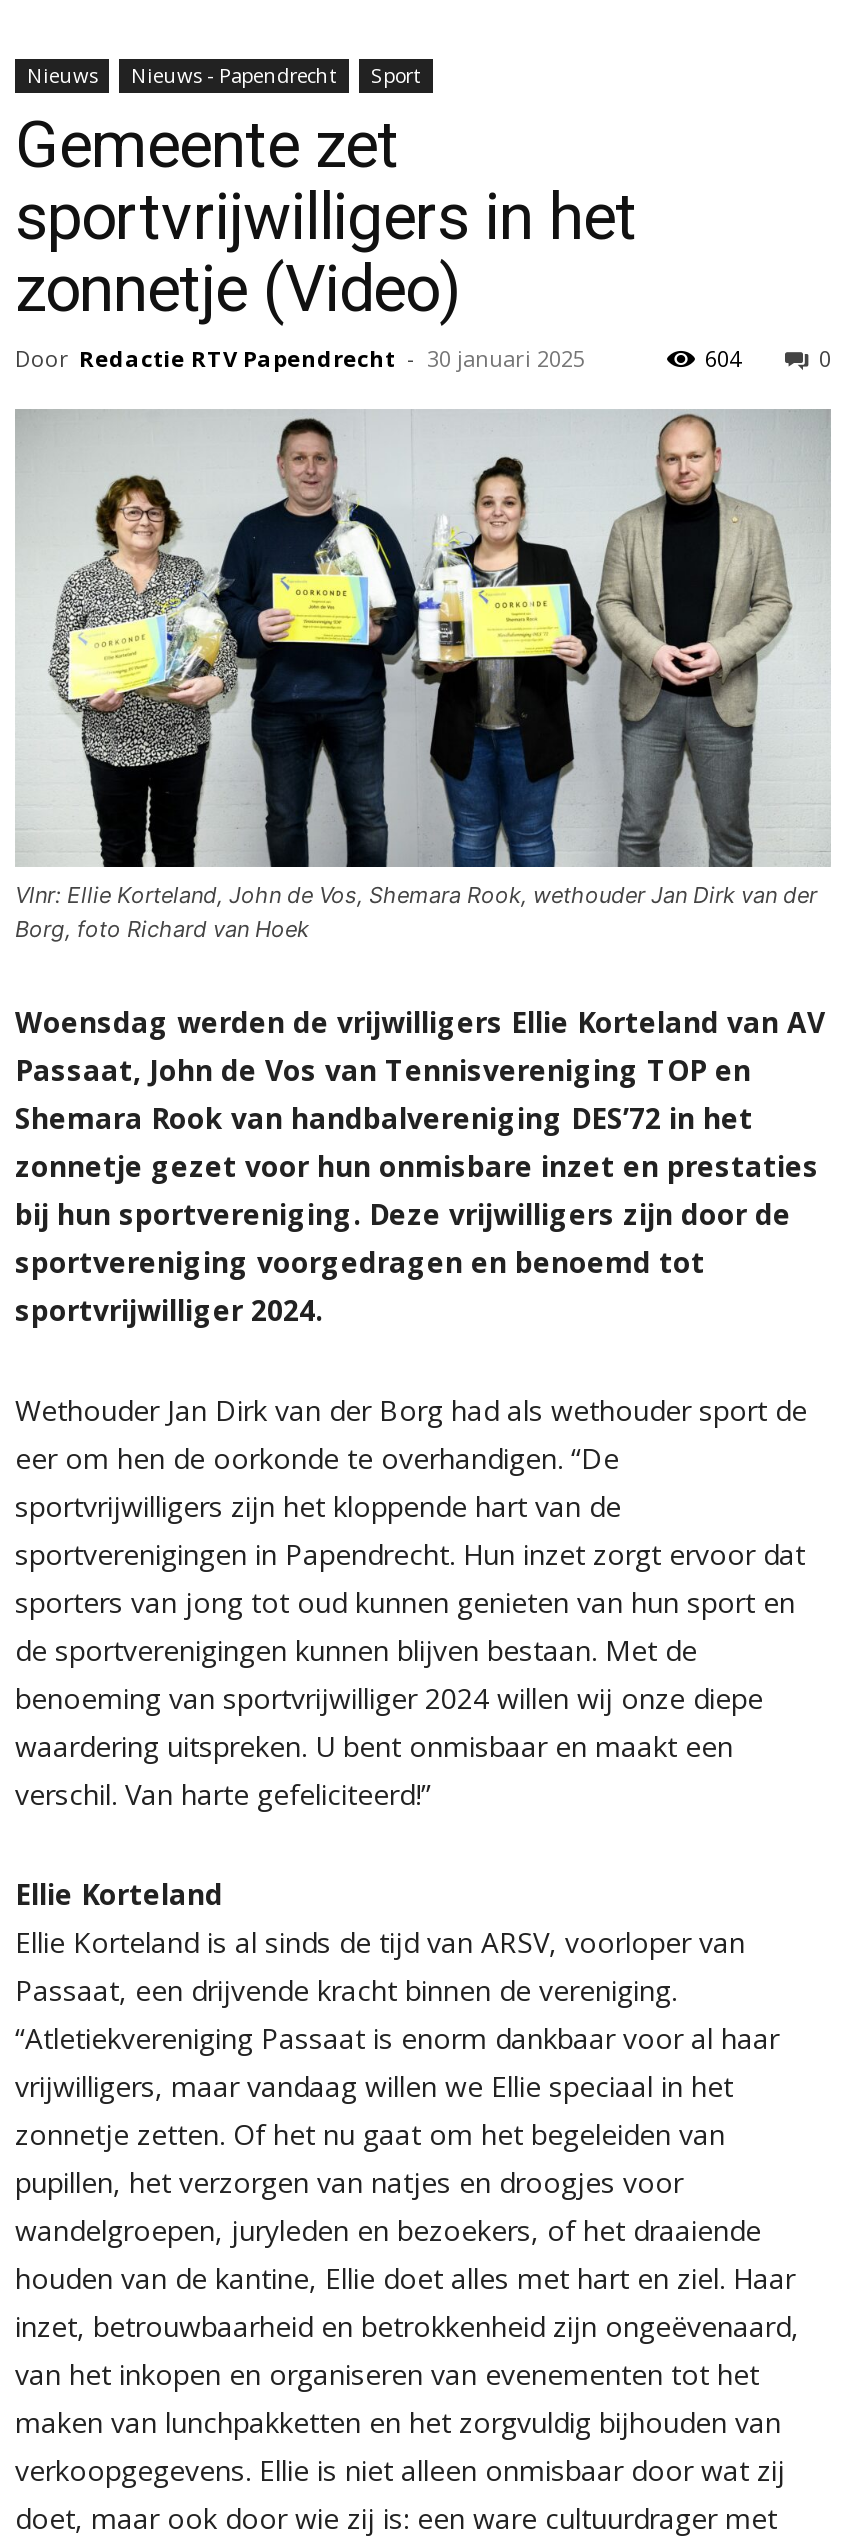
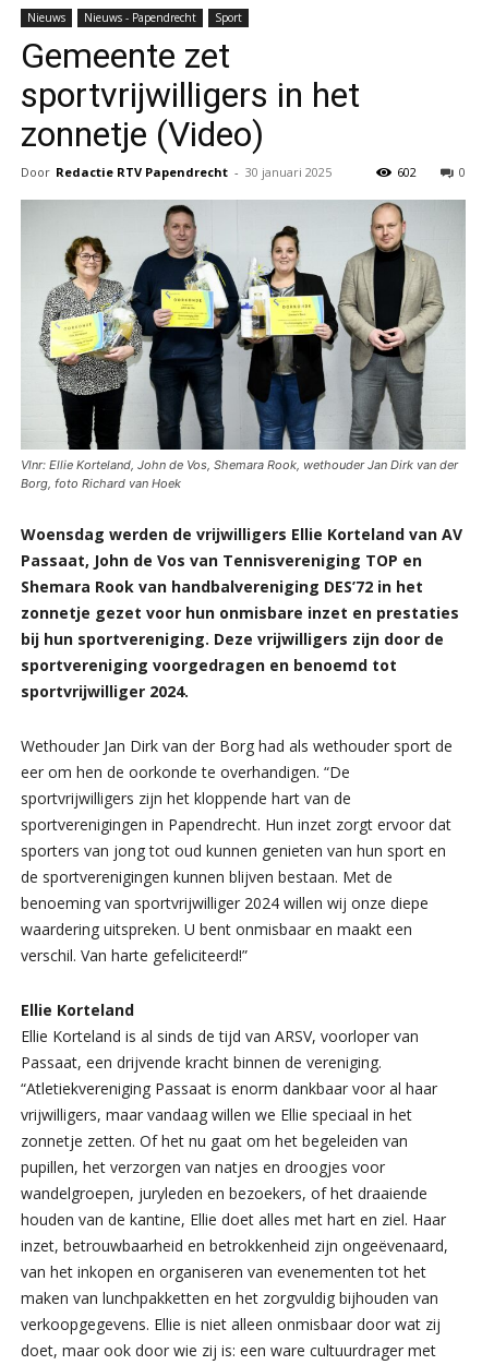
[705,343,741,373] 604 -> [397,164,417,180] 602

